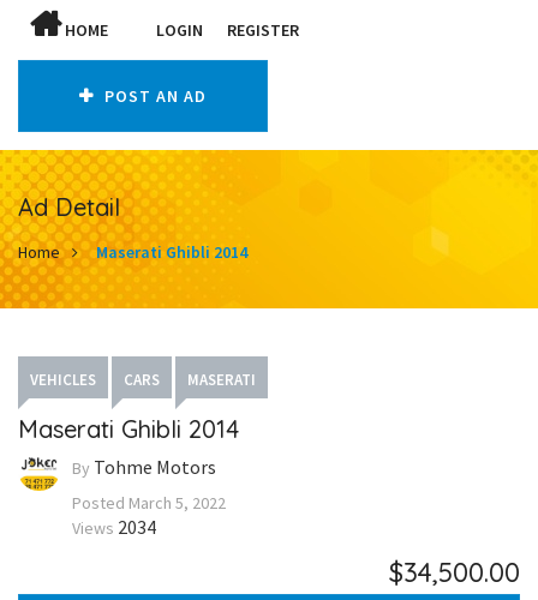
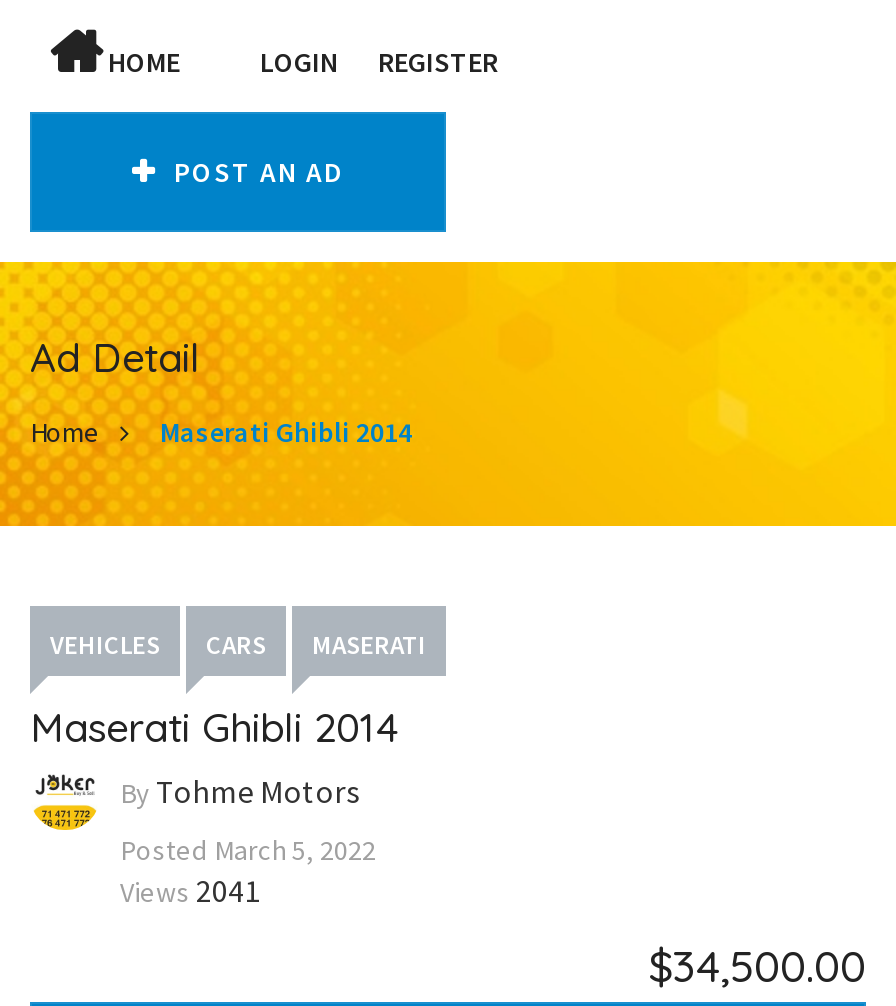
[72,515,156,539] Views 2034 -> [120,870,260,910] Views 2041

